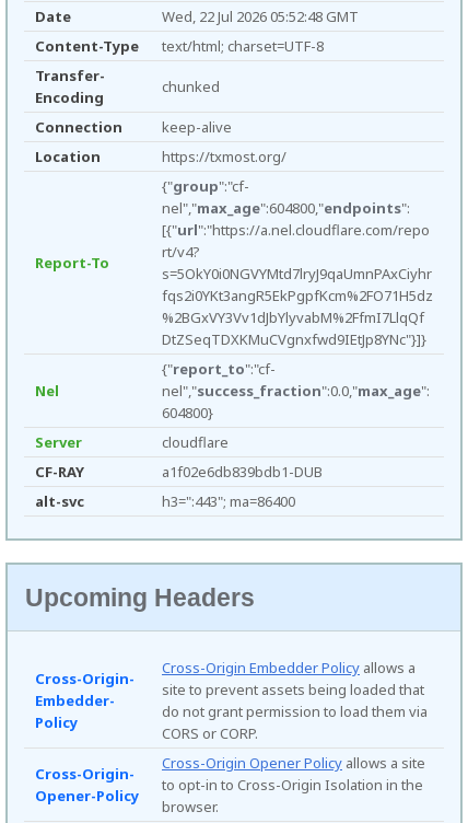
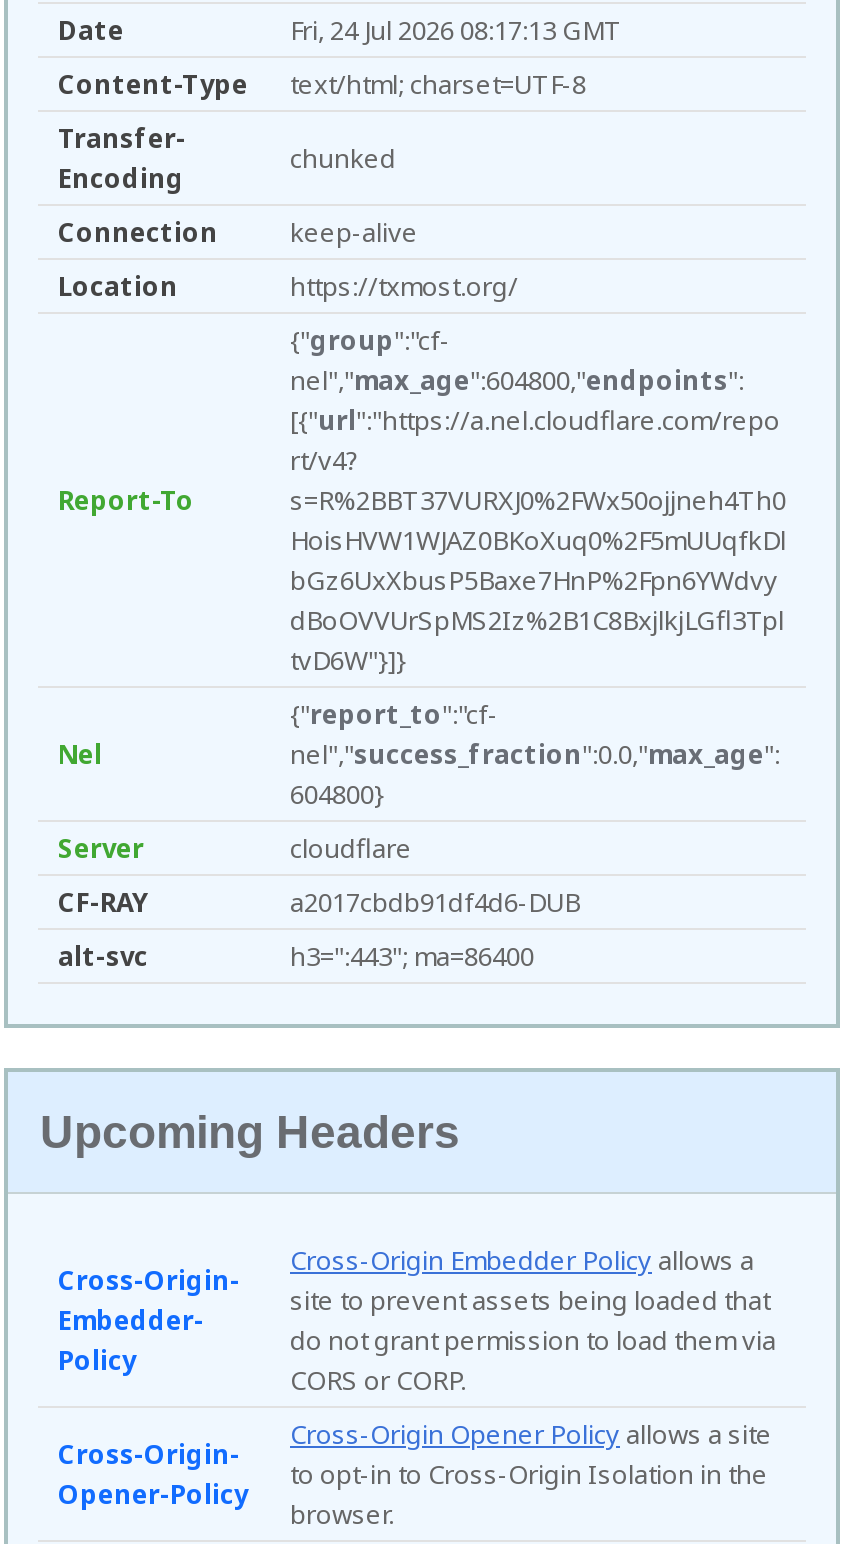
[162,7,359,27] Wed, 22 Jul 2026 05:52:48 GMT -> [290,13,622,49] Fri, 24 Jul 2026 08:17:13 GMT
[162,264,433,350] s=5OkY0i0NGVYMtd7lryJ9qaUmnPAxCiyhr | fqs2i0YKt3angR5EkPgpfKcm%2FO71H5dz | %2BGxVY3Vv1dJbYlyvabM%2FfmI7LlqQf | DtZSeqTDXKMuCVgnxfwd9IEtJp8YNc"}]} -> [290,483,786,679] s=R%2BBT37VURXJ0%2FWx50ojjneh4Th0 | HoisHVW1WJAZ0BKoXuq0%2F5mUUqfkDl | bGz6UxXbusP5Baxe7HnP%2Fpn6YWdvy | dBoOVVUrSpMS2Iz%2B1C8BxjlkjLGfl3Tpl | tvD6W"}]}
[162,462,323,482] a1f02e6db839bdb1-DUB -> [290,885,580,921] a2017cbdb91df4d6-DUB

